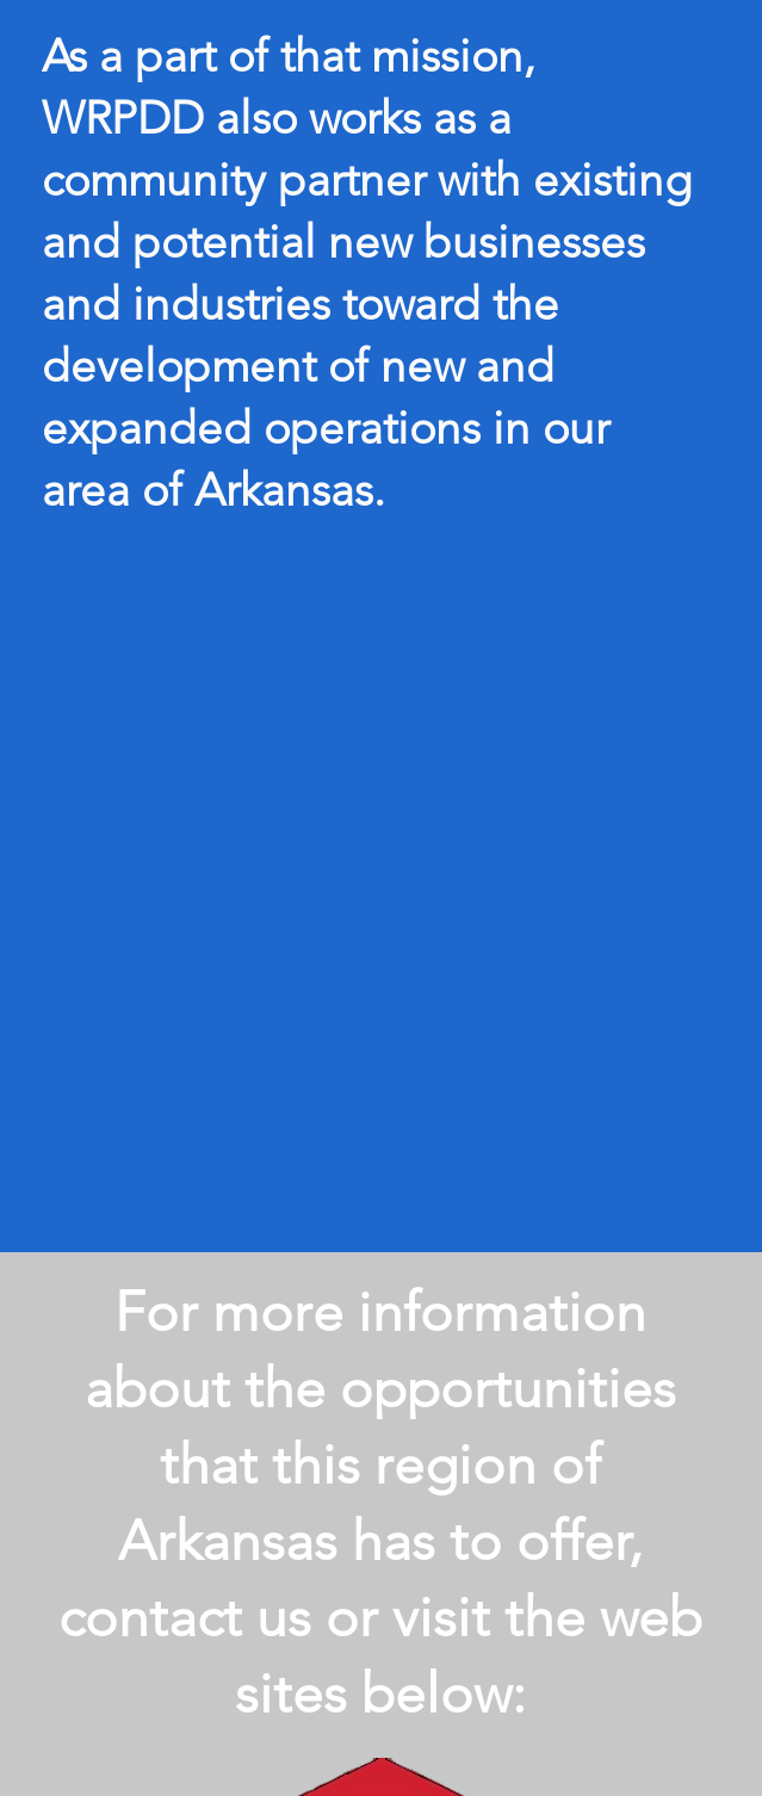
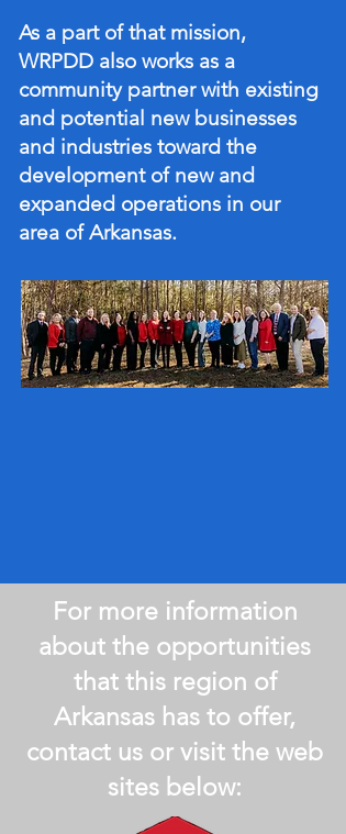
none -> [20,279,330,389] [image]

